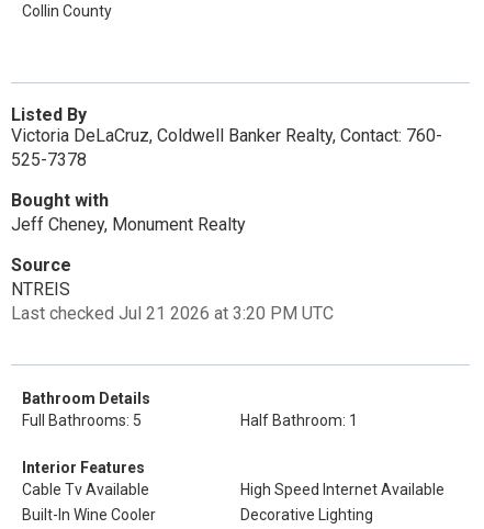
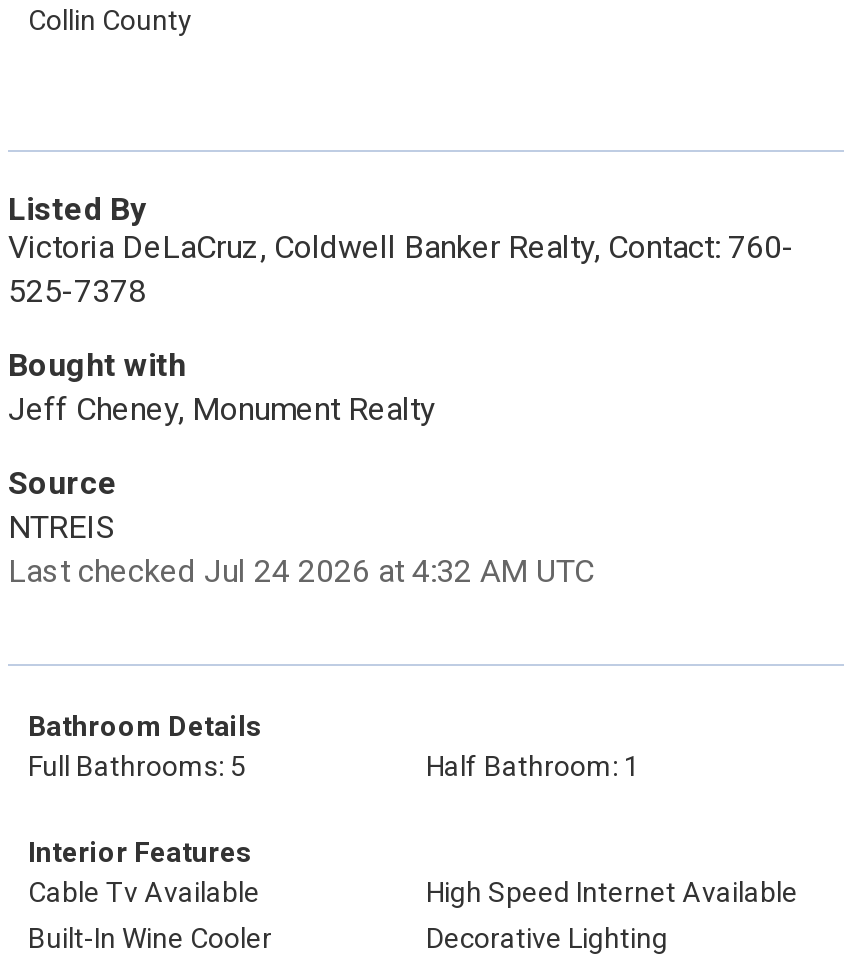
[11,303,334,324] Last checked Jul 21 2026 at 3:20 PM UTC -> [8,552,594,590] Last checked Jul 24 2026 at 4:32 AM UTC

